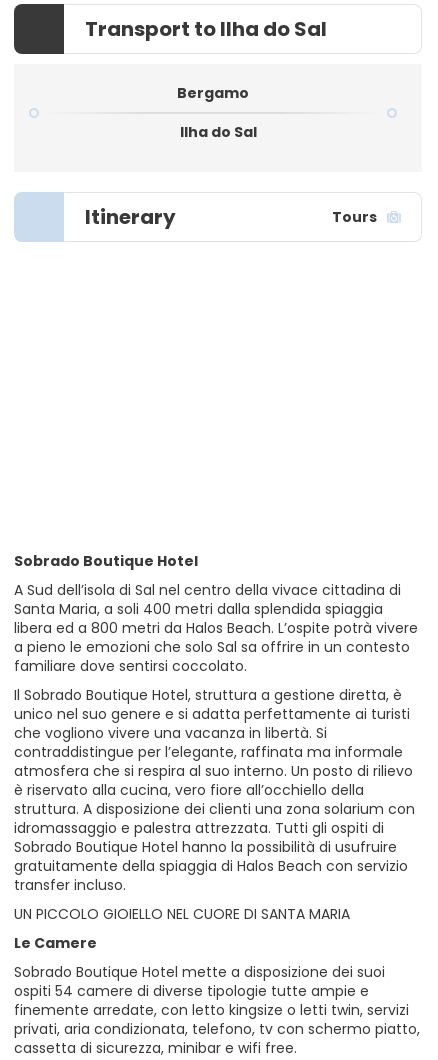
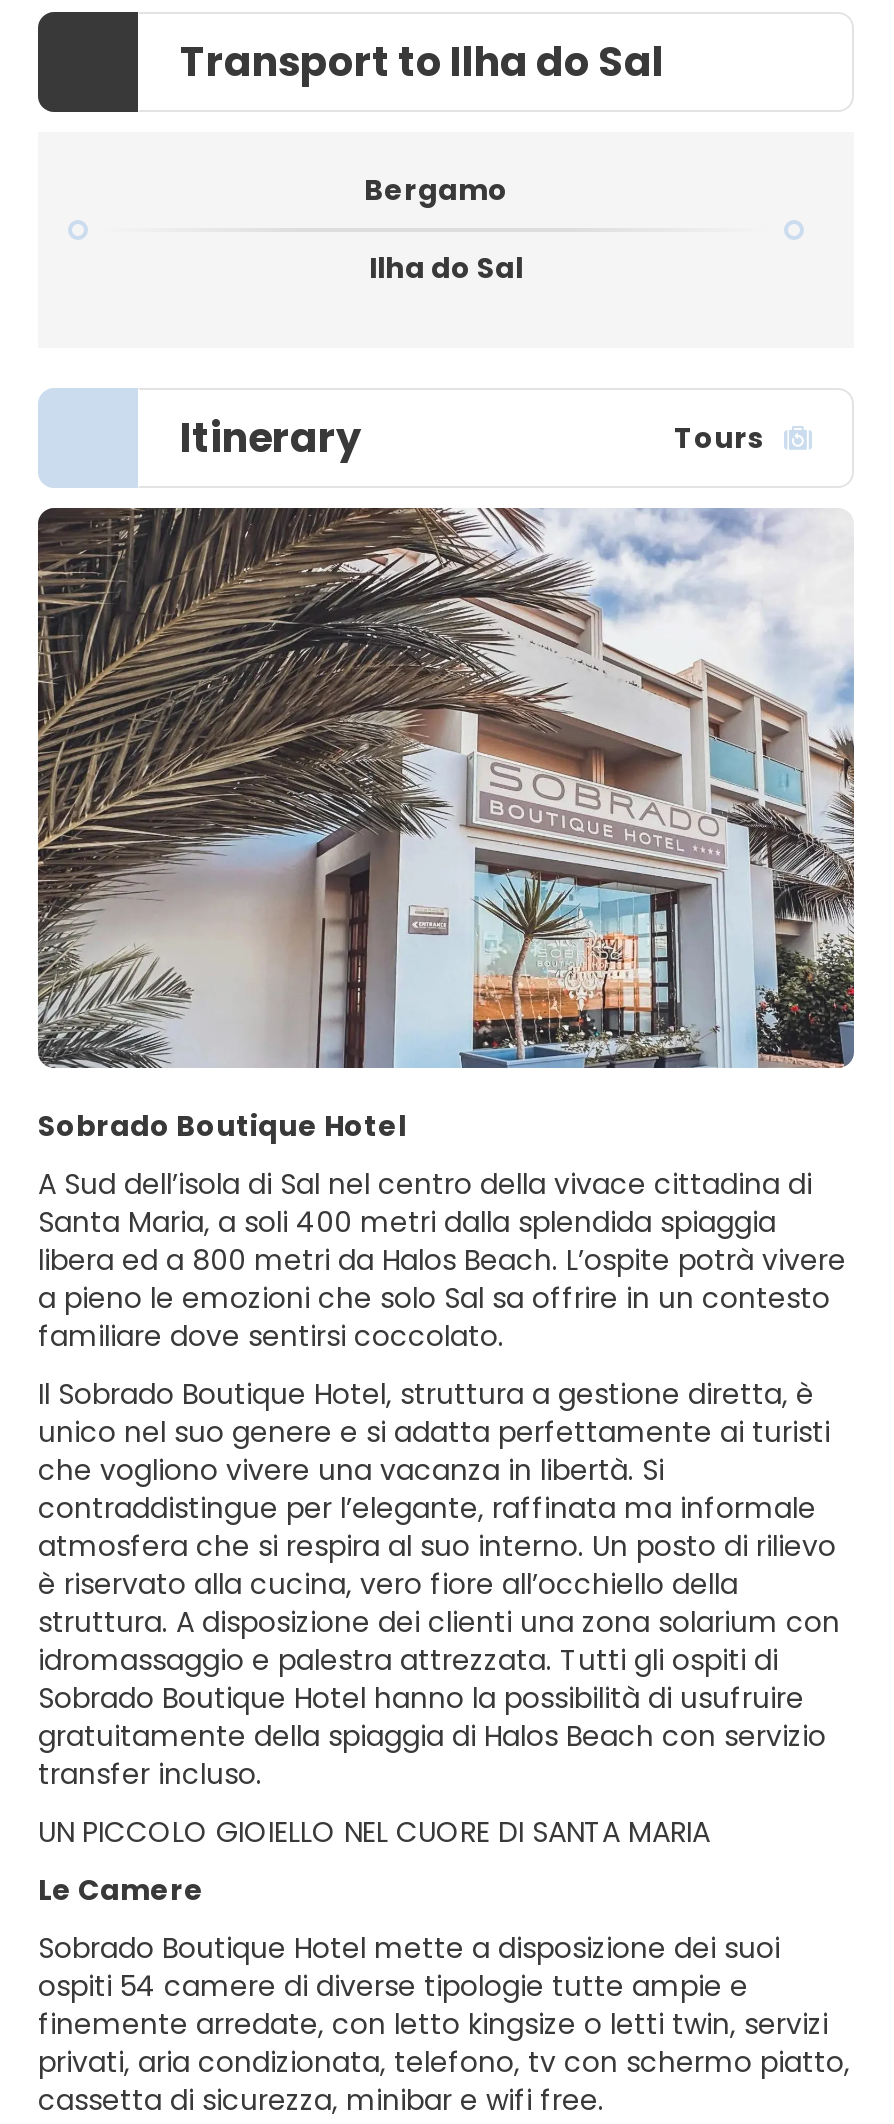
none -> [36,506,856,1070] [image]

